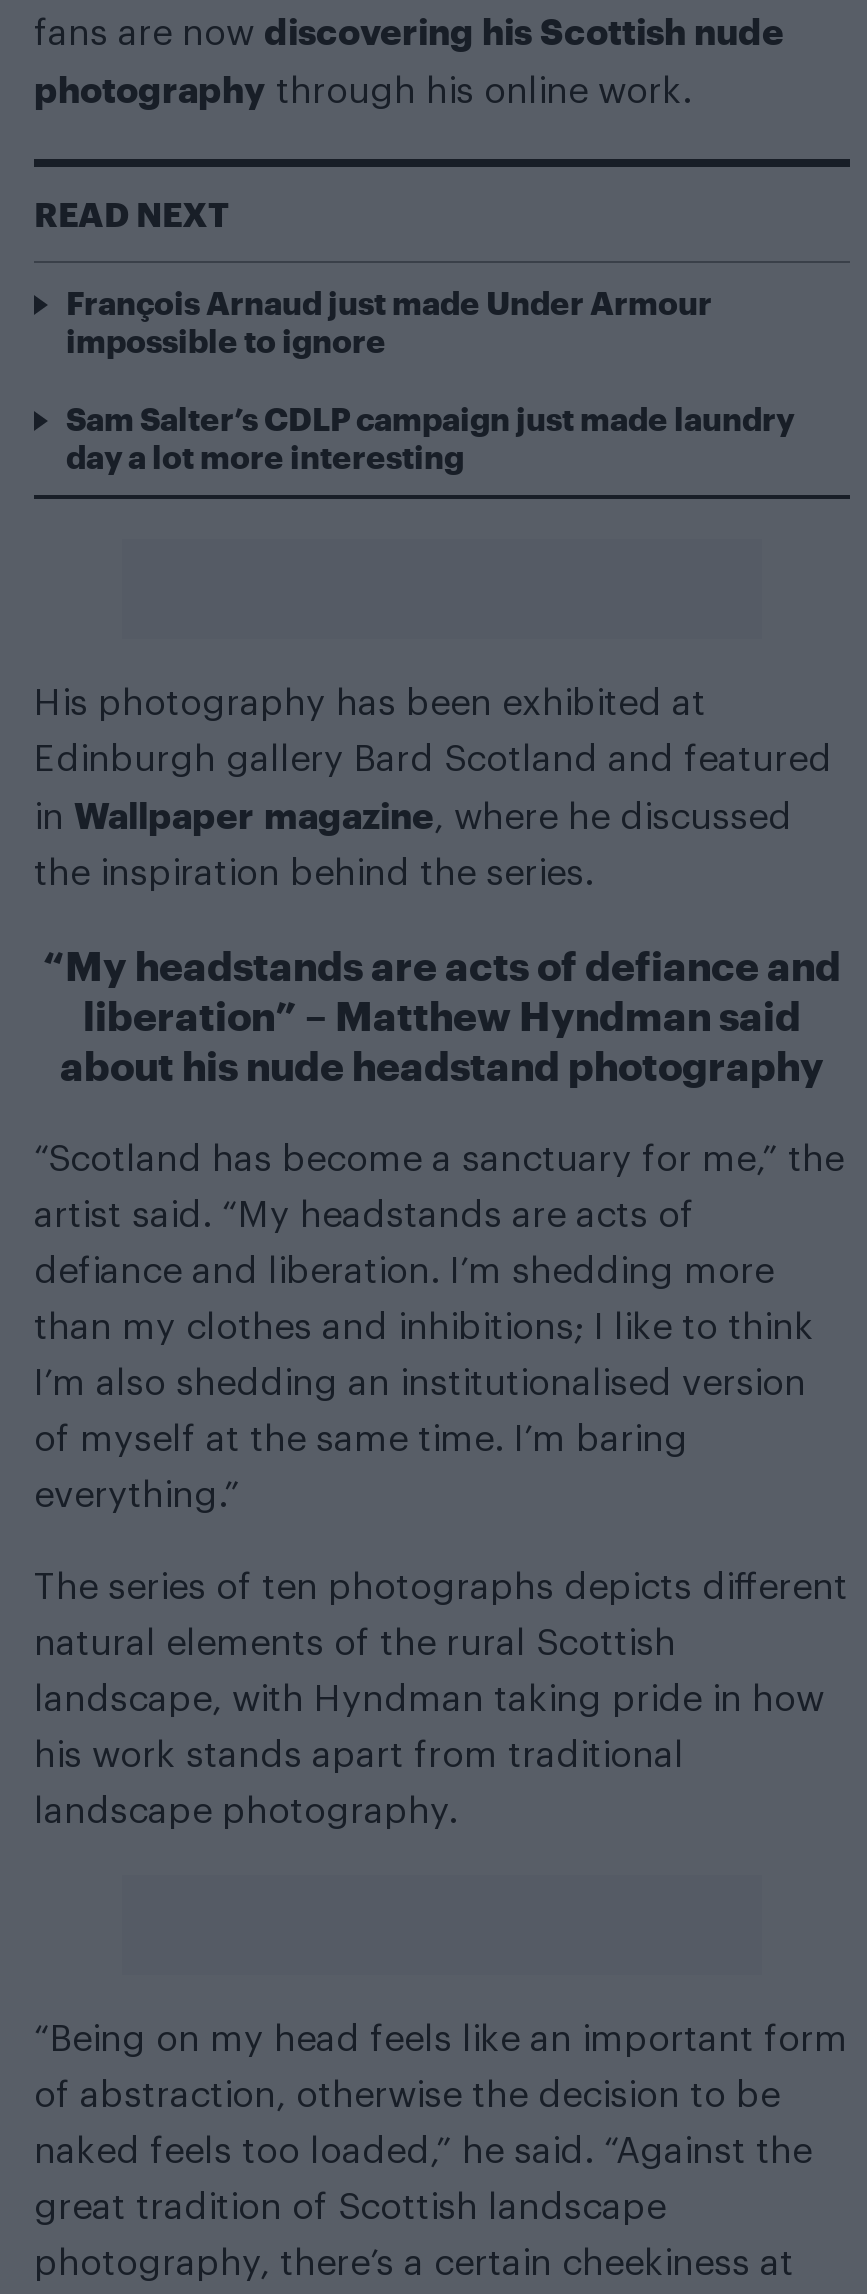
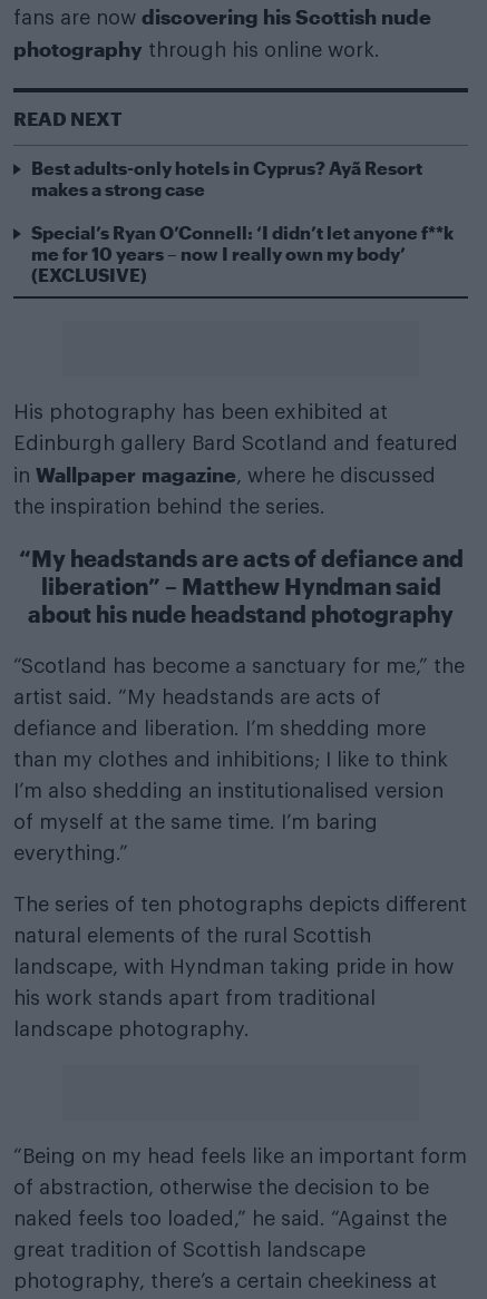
[66,282,712,358] François Arnaud just made Under Armour | impossible to ignore -> [31,157,422,199] Best adults-only hotels in Cyprus? Ayã Resort | makes a strong case
[66,398,794,474] Sam Salter’s CDLP campaign just made laundry | day a lot more interesting -> [31,221,454,285] Special’s Ryan O’Connell: ‘I didn’t let anyone f**k | me for 10 years – now I really own my body’ | (EXCLUSIVE)

